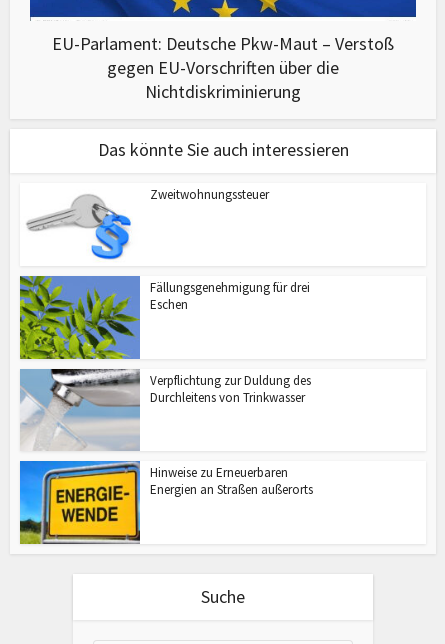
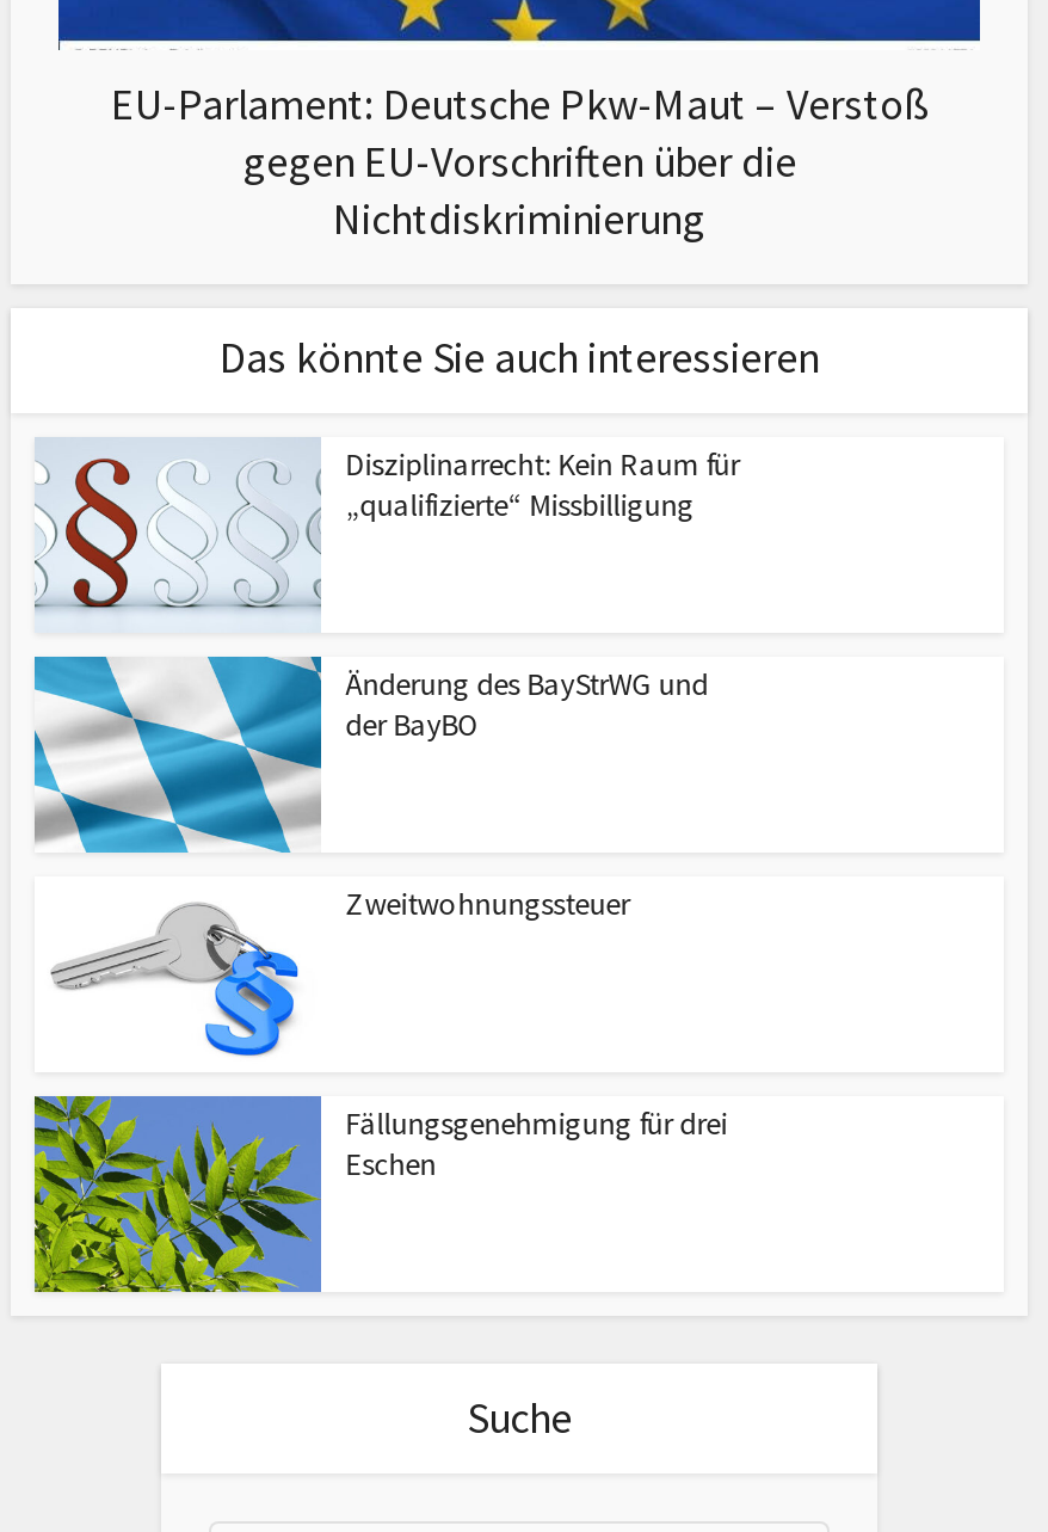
none -> [32,437,739,619] [image] | Disziplinarrecht: Kein Raum für | „qualifizierte“ Missbilligung
none -> [32,654,708,855] [image] | Änderung des BayStrWG und | der BayBO
moved [88,186,310,313] -> [197,884,727,1185]: [image] | Zweitwohnungssteuer | Fällungsgenehmigung für drei | Eschen
moved [18,273,136,360] -> [30,1091,312,1299]: [image]
[19,368,311,451] [image] | Verpflichtung zur Duldung des | Durchleitens von Trinkwasser -> none
[19,460,313,545] [image] | Hinweise zu Erneuerbaren | Energien an Straßen außerorts -> none

